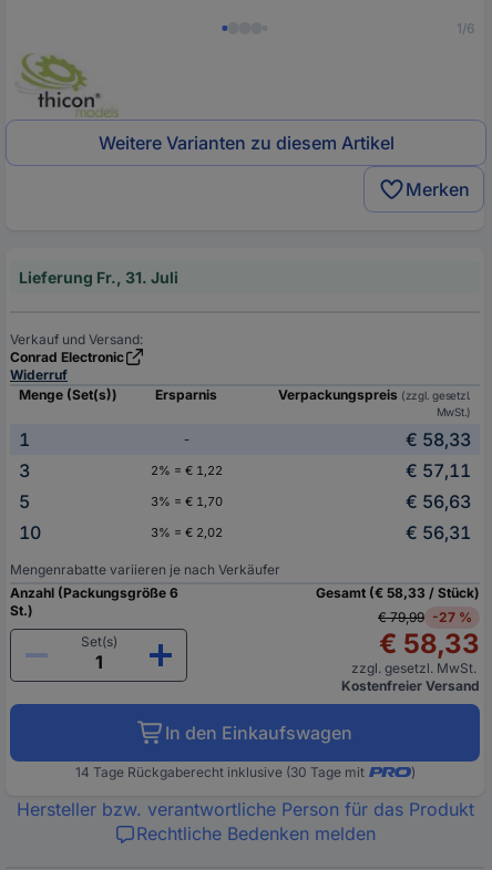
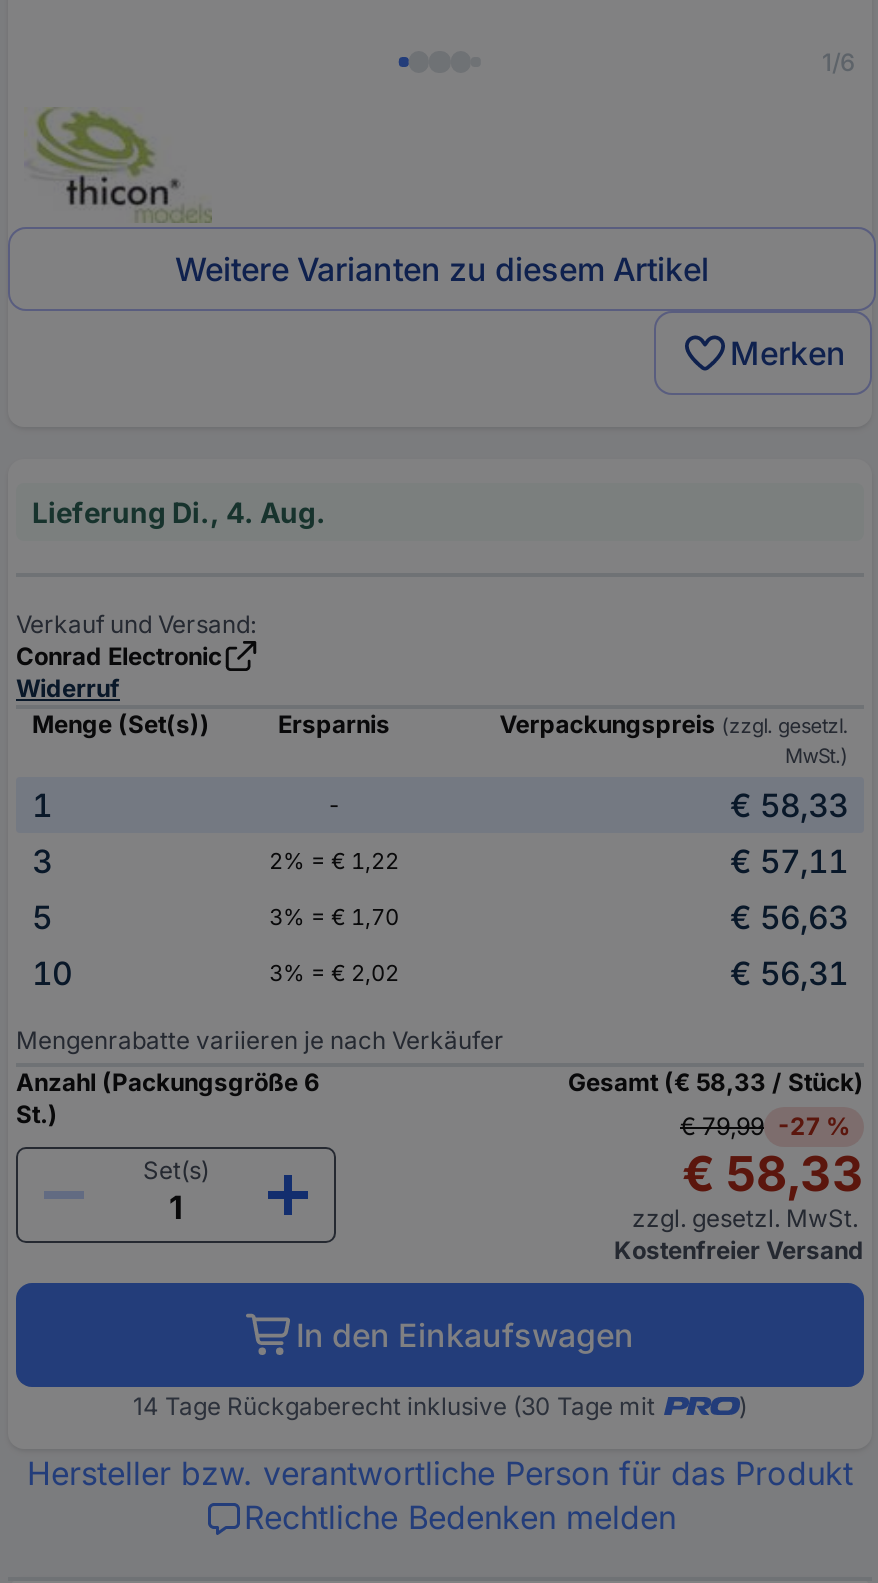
[19,267,178,286] Lieferung Fr., 31. Juli -> [32,494,326,528] Lieferung Di., 4. Aug.

